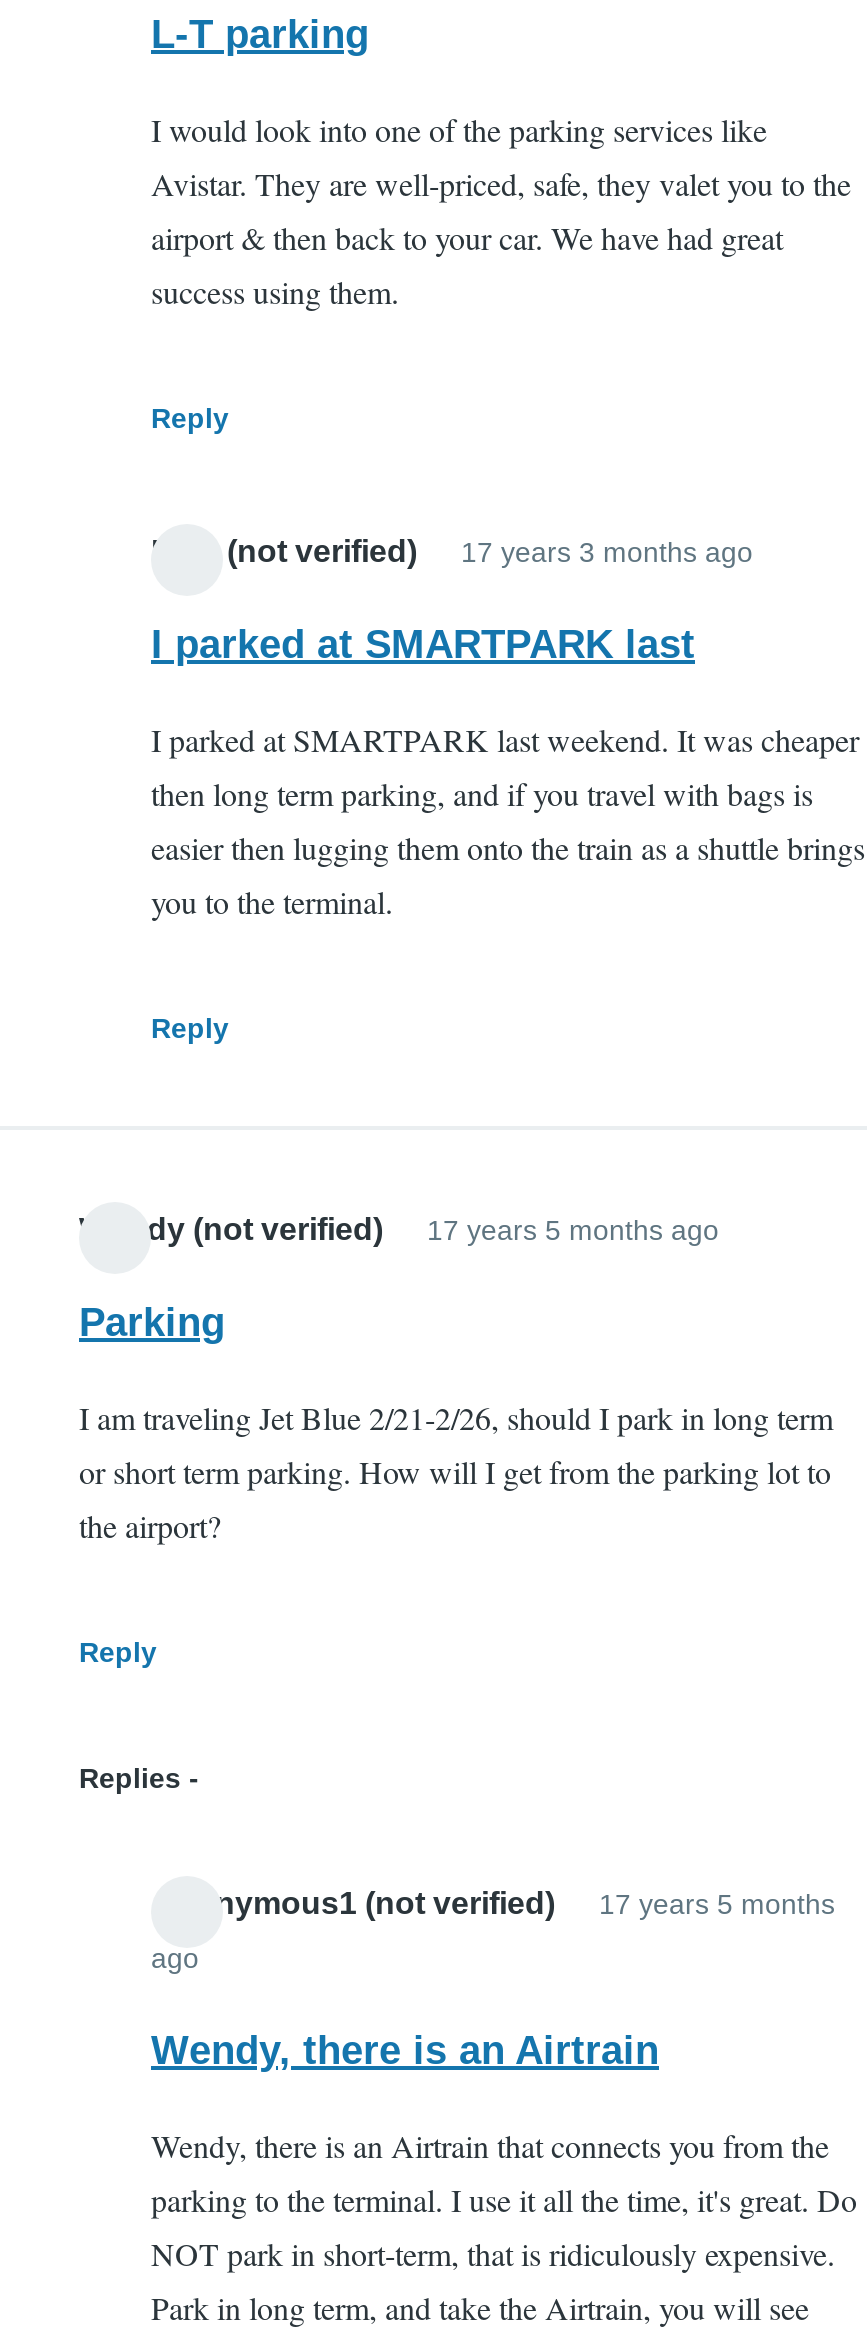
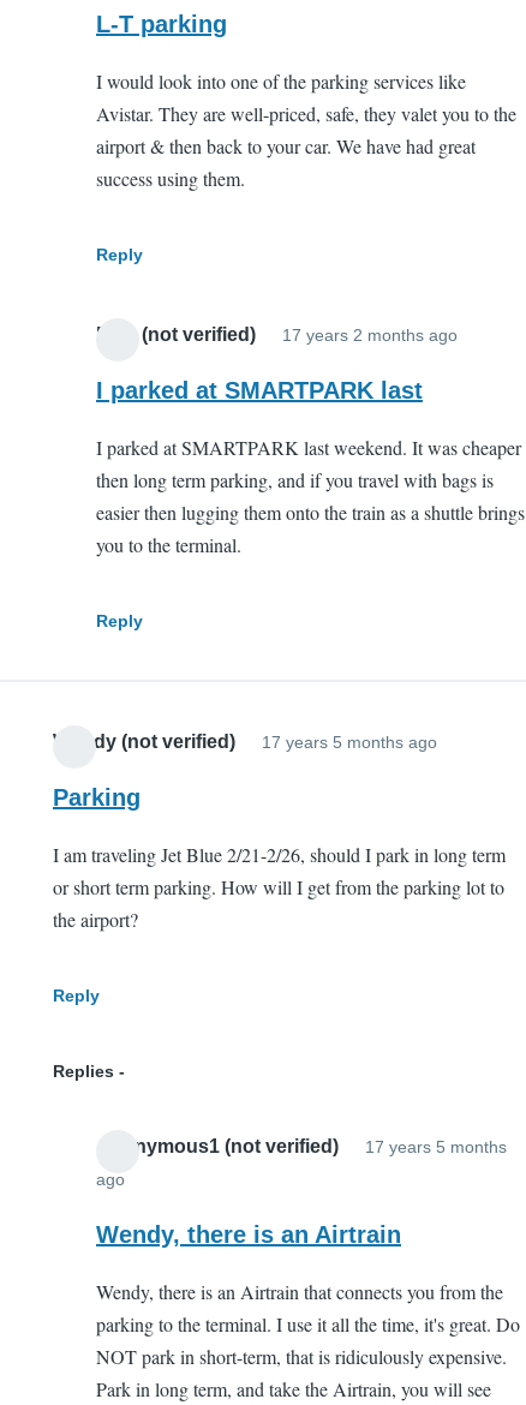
[461,535,753,567] 17 years 3 months ago -> [282,325,458,344] 17 years 2 months ago

